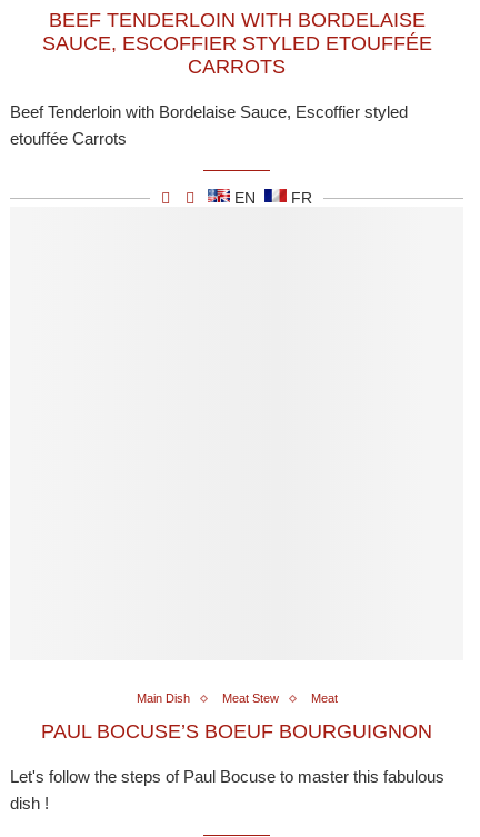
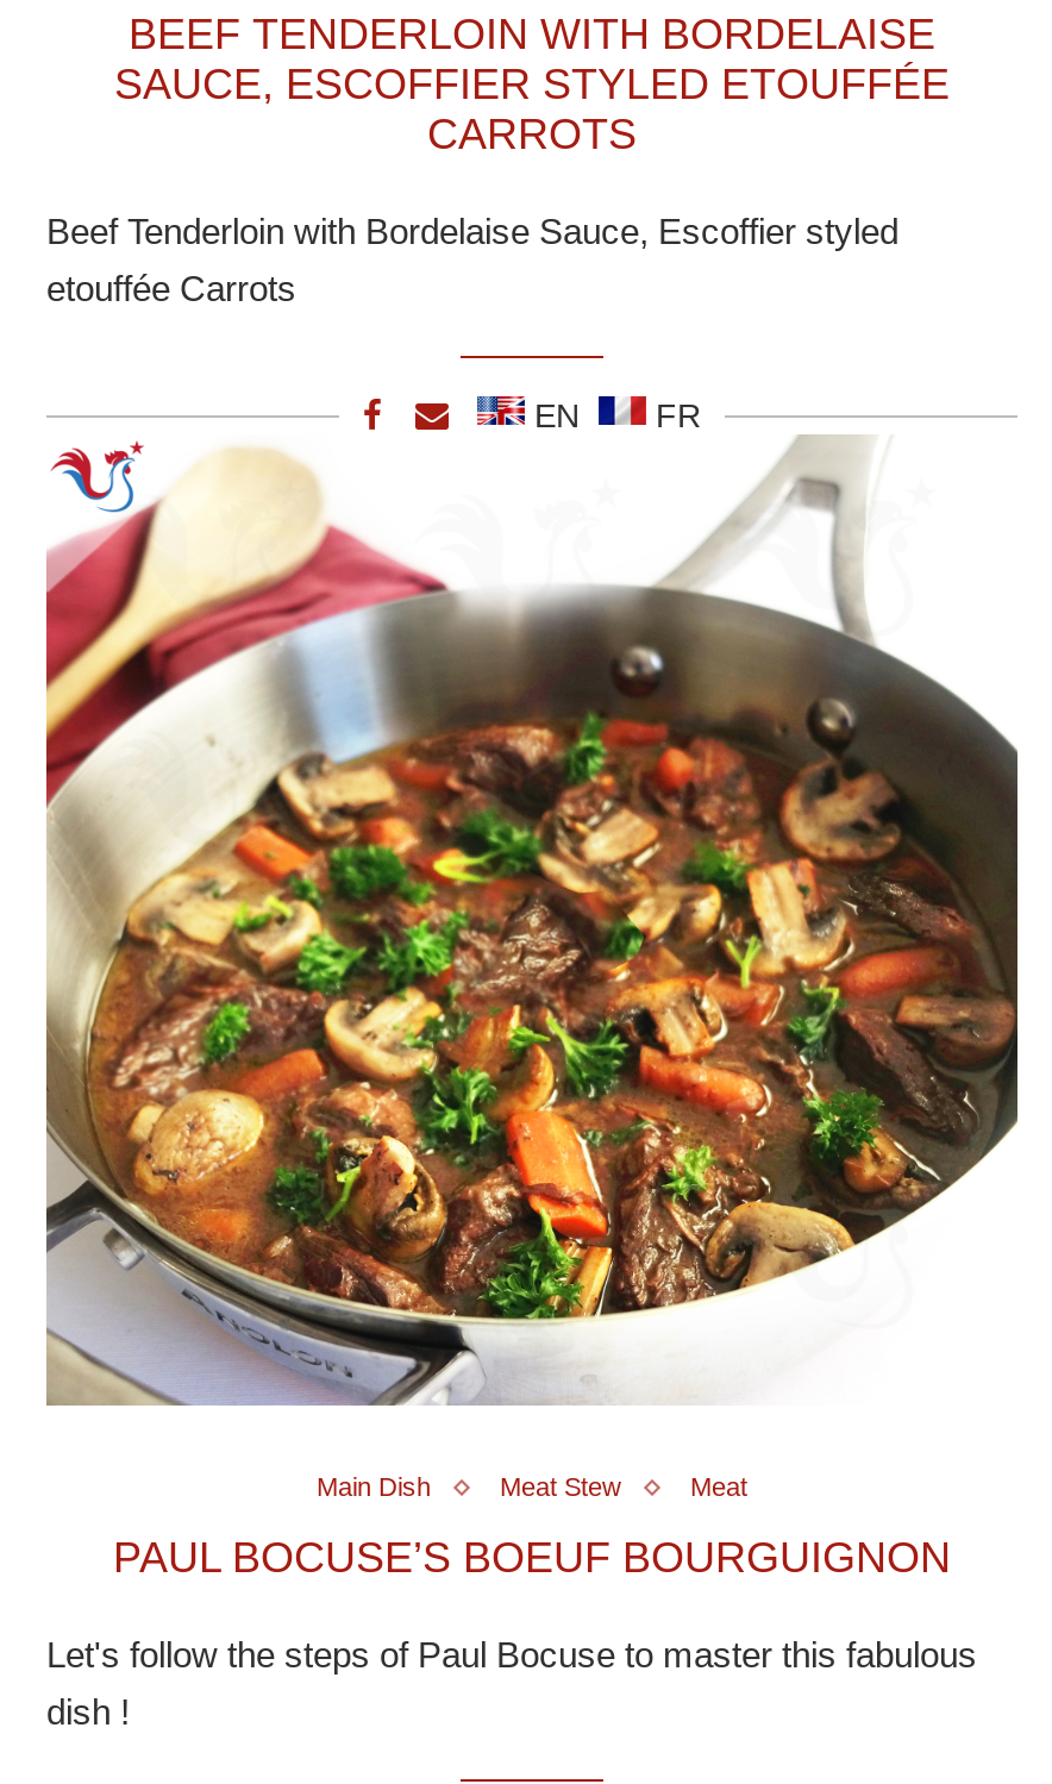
none -> [44,396,1020,1408] [image]

